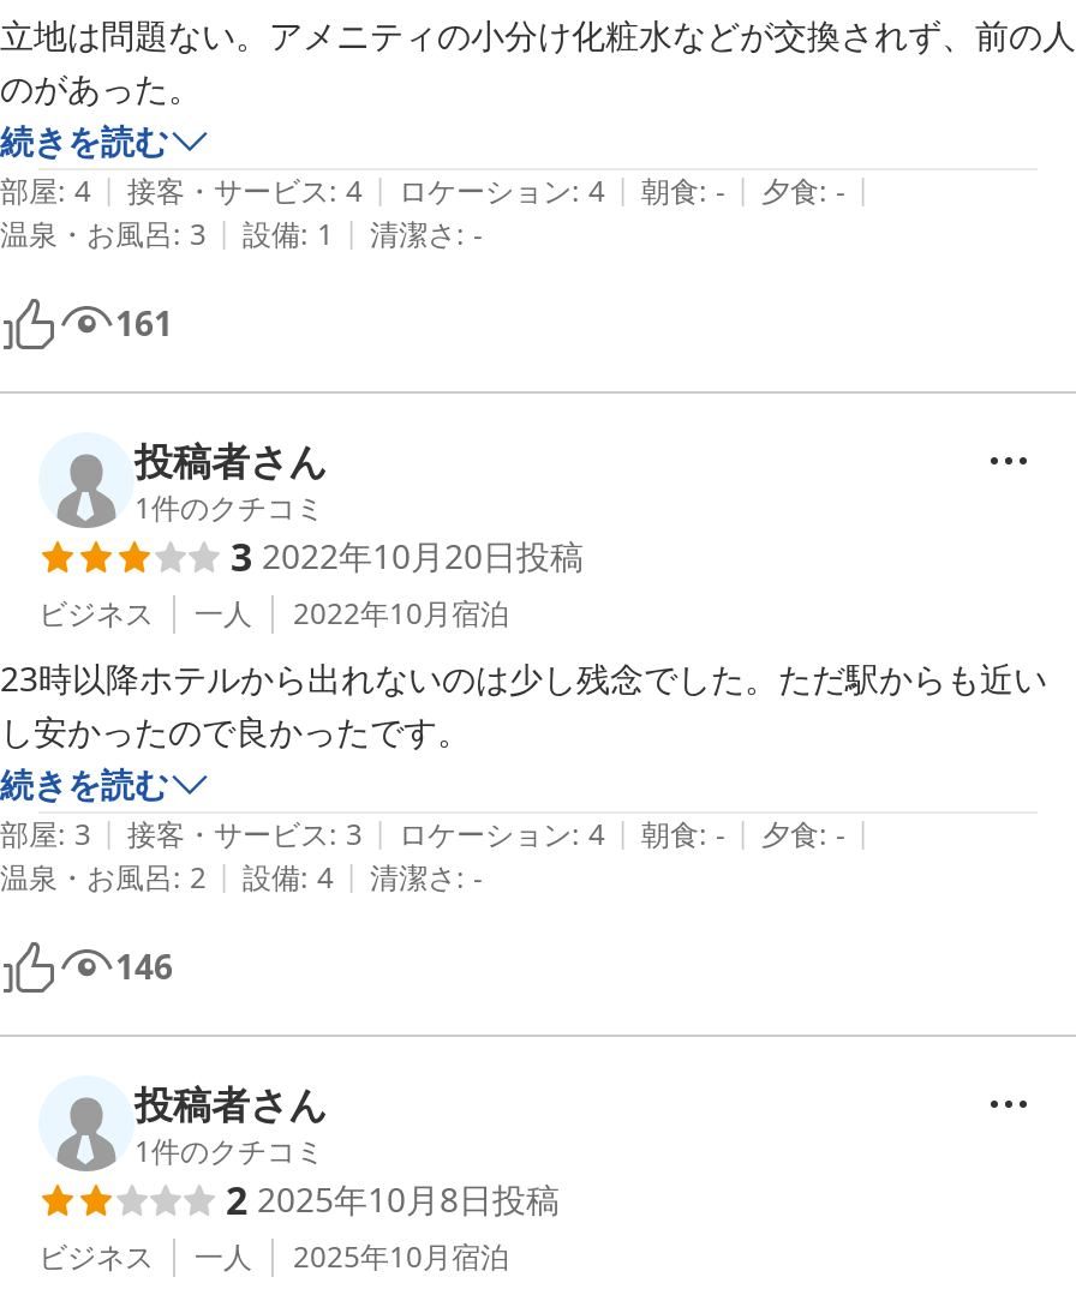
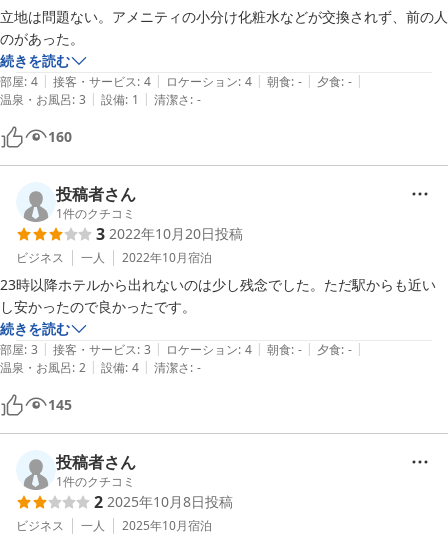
[115,300,173,346] 161 -> [48,127,72,146] 160
[115,943,173,989] 146 -> [48,395,72,414] 145

